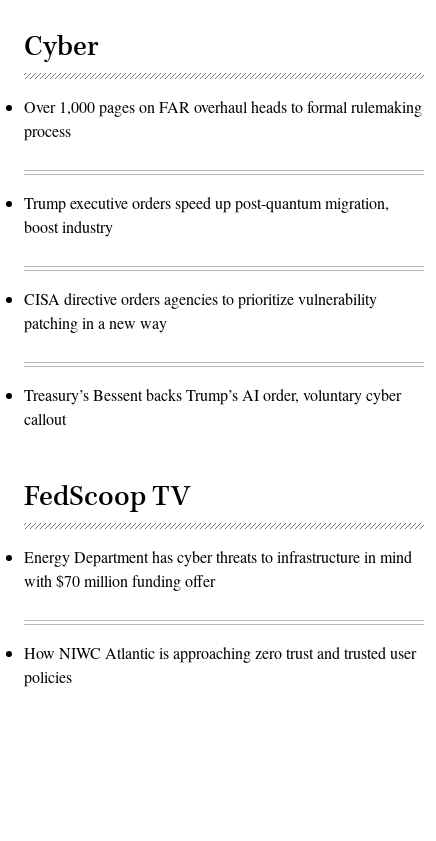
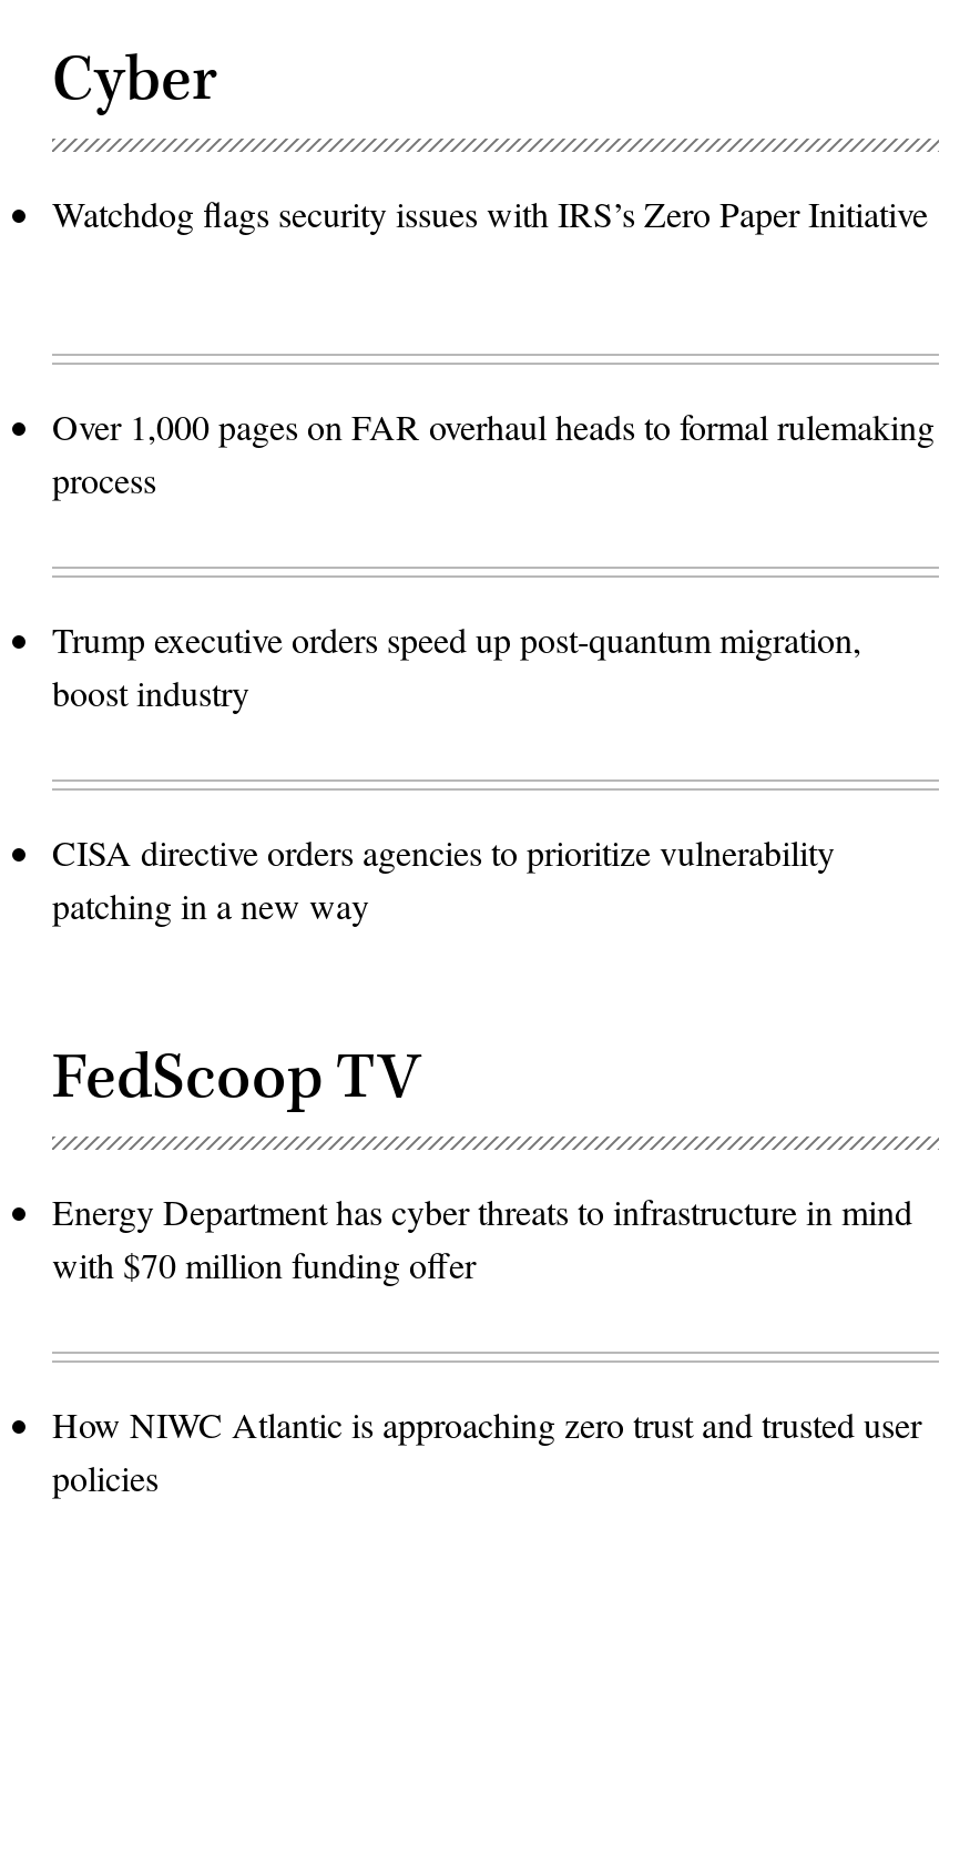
none -> [52,190,928,237] Watchdog flags security issues with IRS’s Zero Paper Initiative
moved [24,96,422,333] -> [52,403,935,929]: Over 1,000 pages on FAR overhaul heads to formal rulemaking | process | Trump executive orders speed up post-quantum migration, | boost industry | CISA directive orders agencies to prioritize vulnerability | patching in a new way
[24,384,401,429] Treasury’s Bessent backs Trump’s AI order, voluntary cyber | callout -> none

